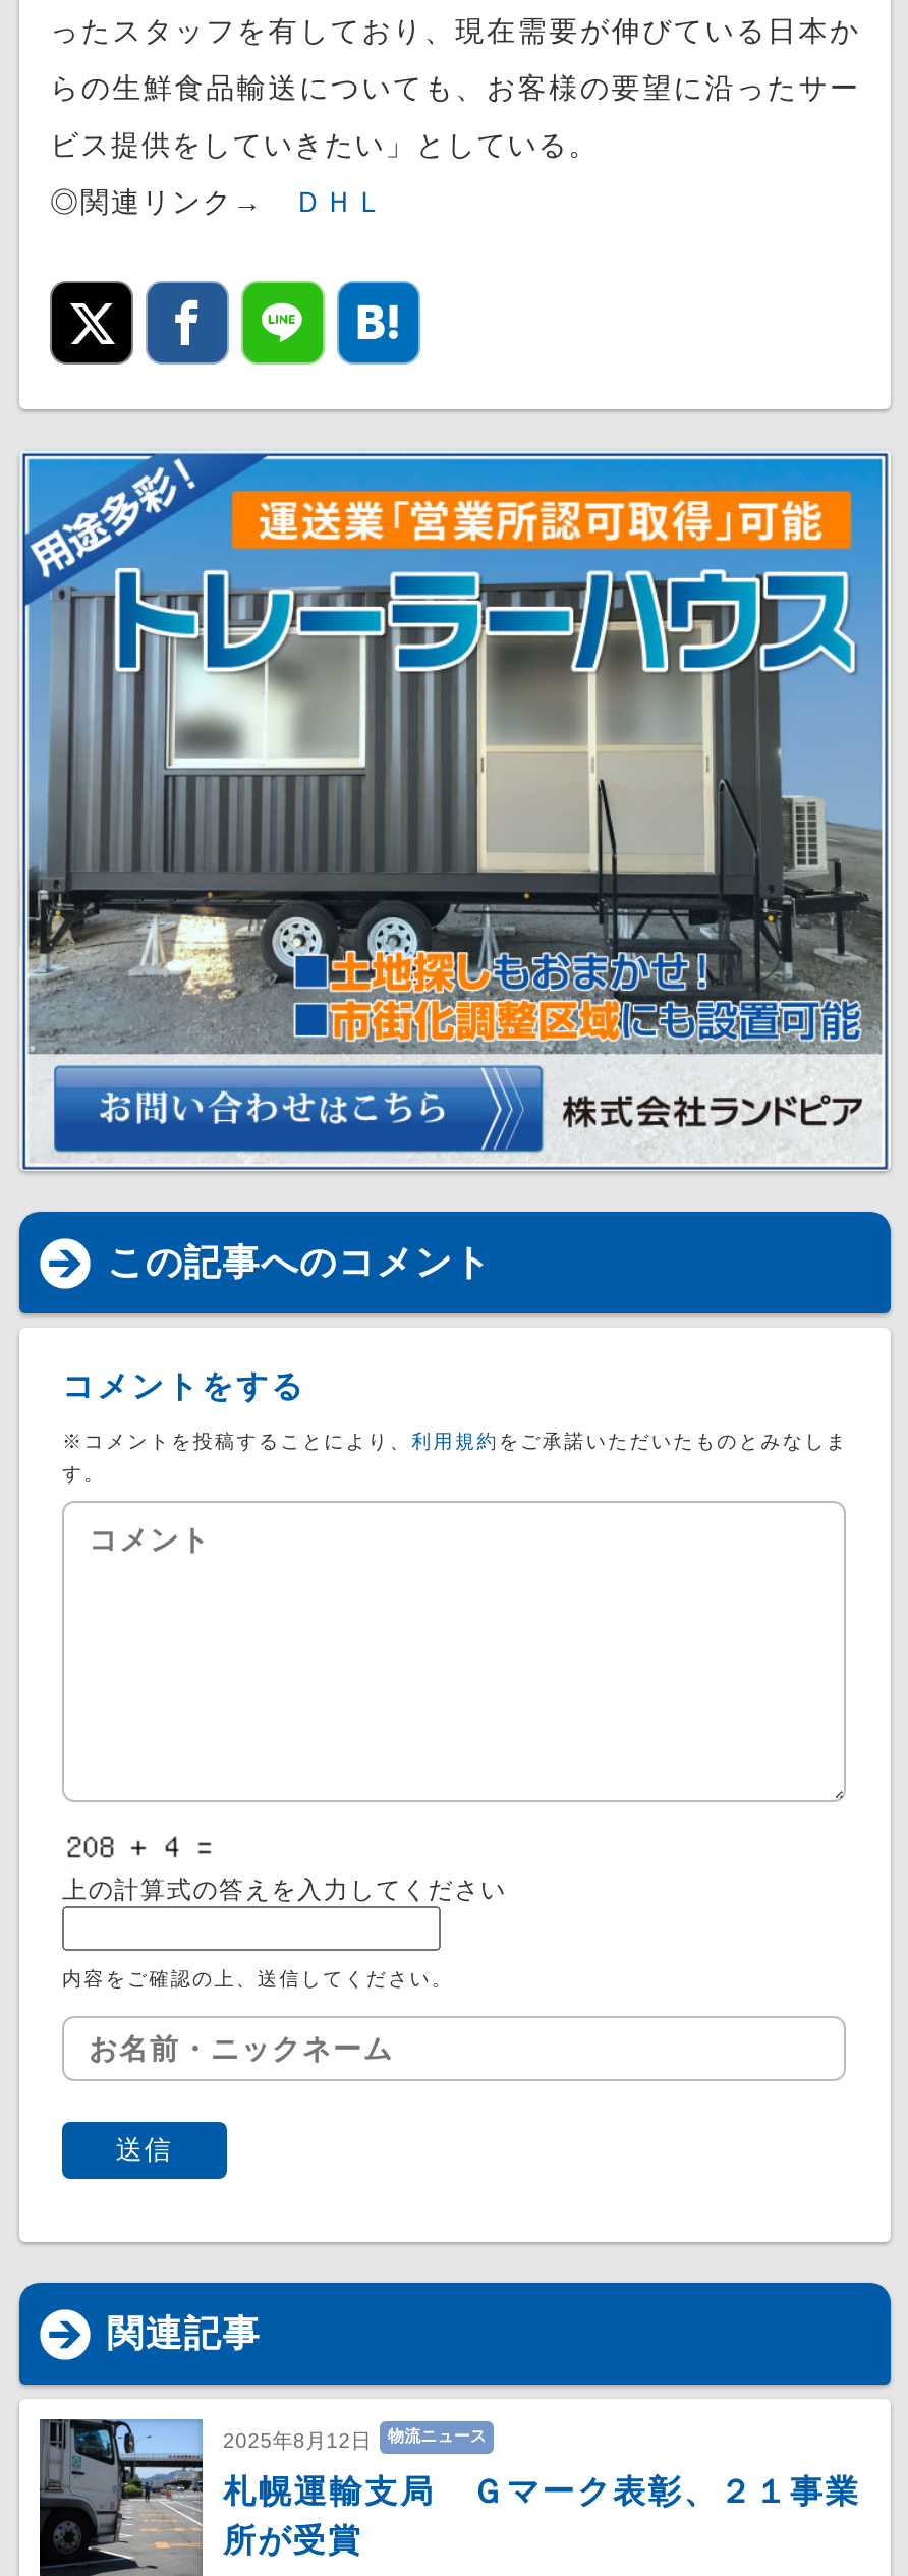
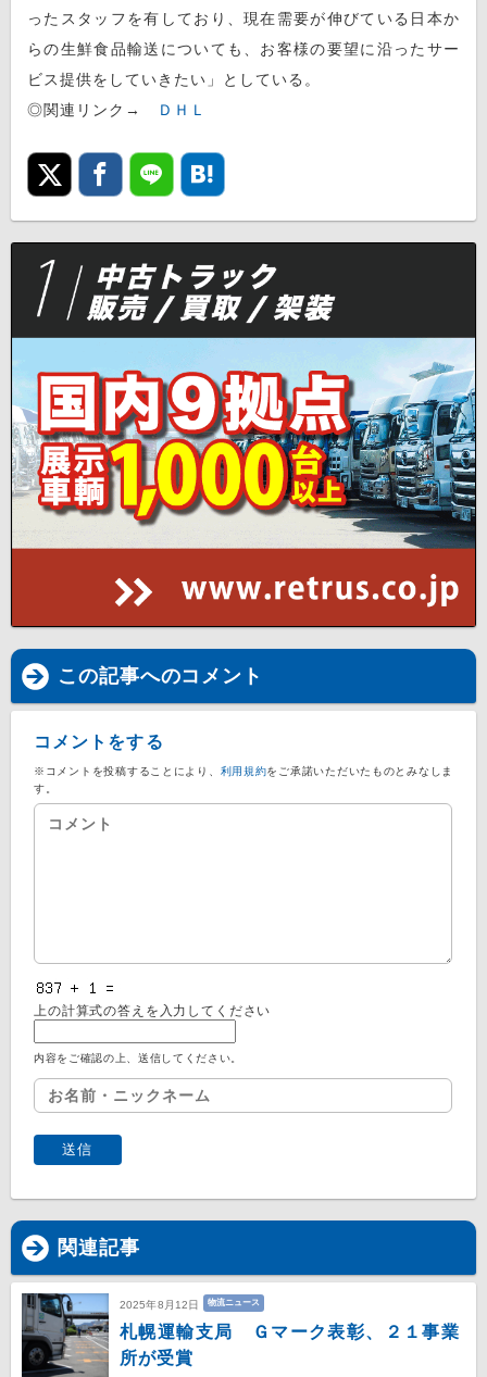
[19,450,891,1171] [image] -> [10,241,477,628] [image]

